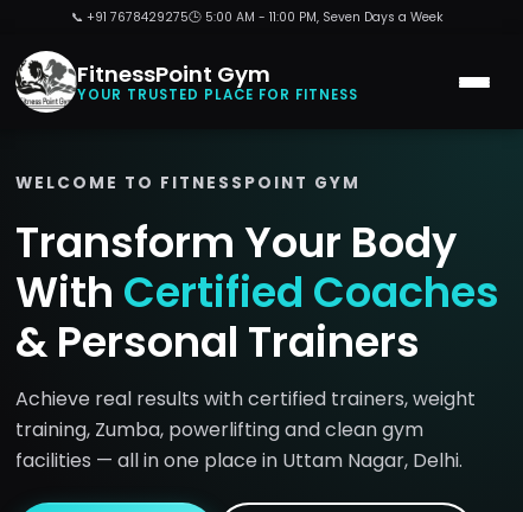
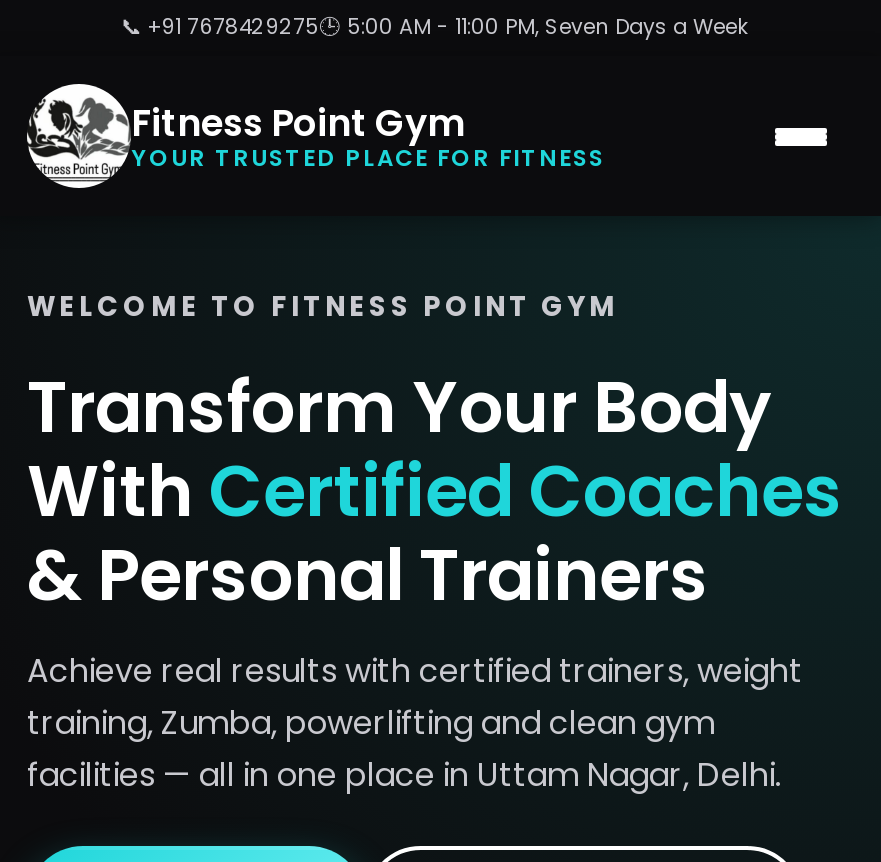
[77,59,270,88] FitnessPoint Gym -> [131,97,465,147] Fitness Point Gym
[15,172,361,194] WELCOME TO FITNESSPOINT GYM -> [27,288,619,326] WELCOME TO FITNESS POINT GYM

